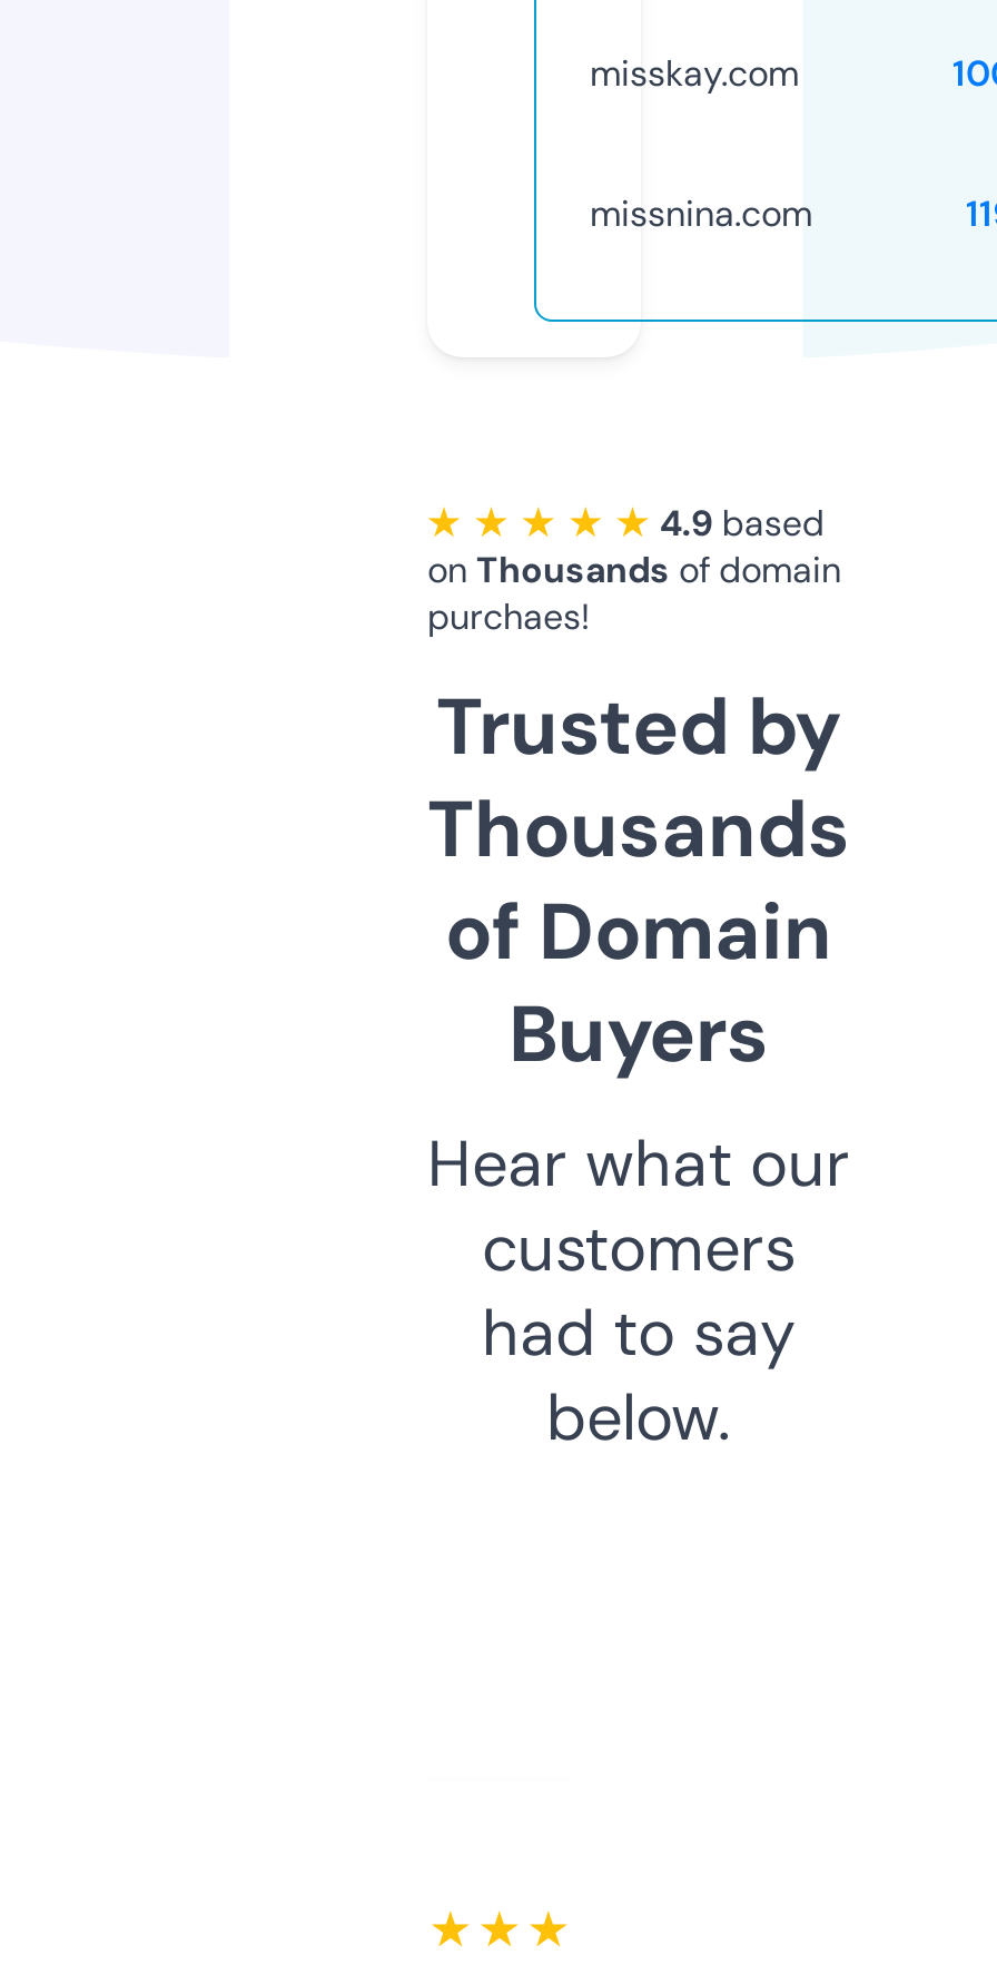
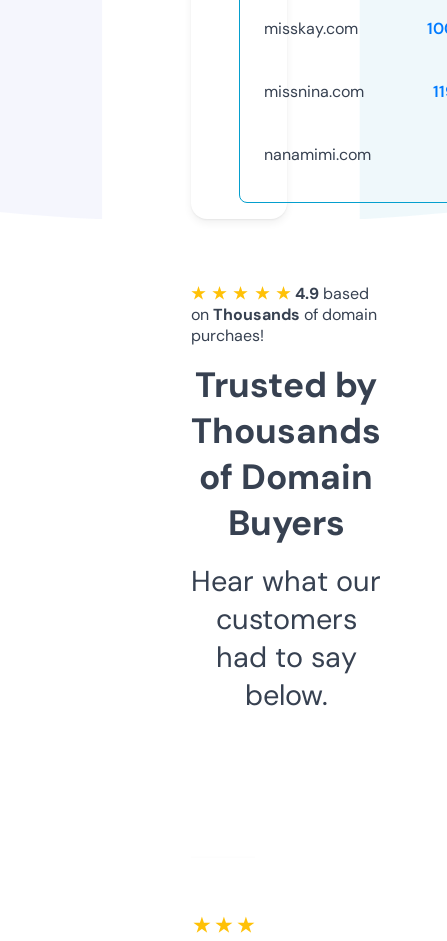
none -> [264,144,371,165] nanamimi.com

